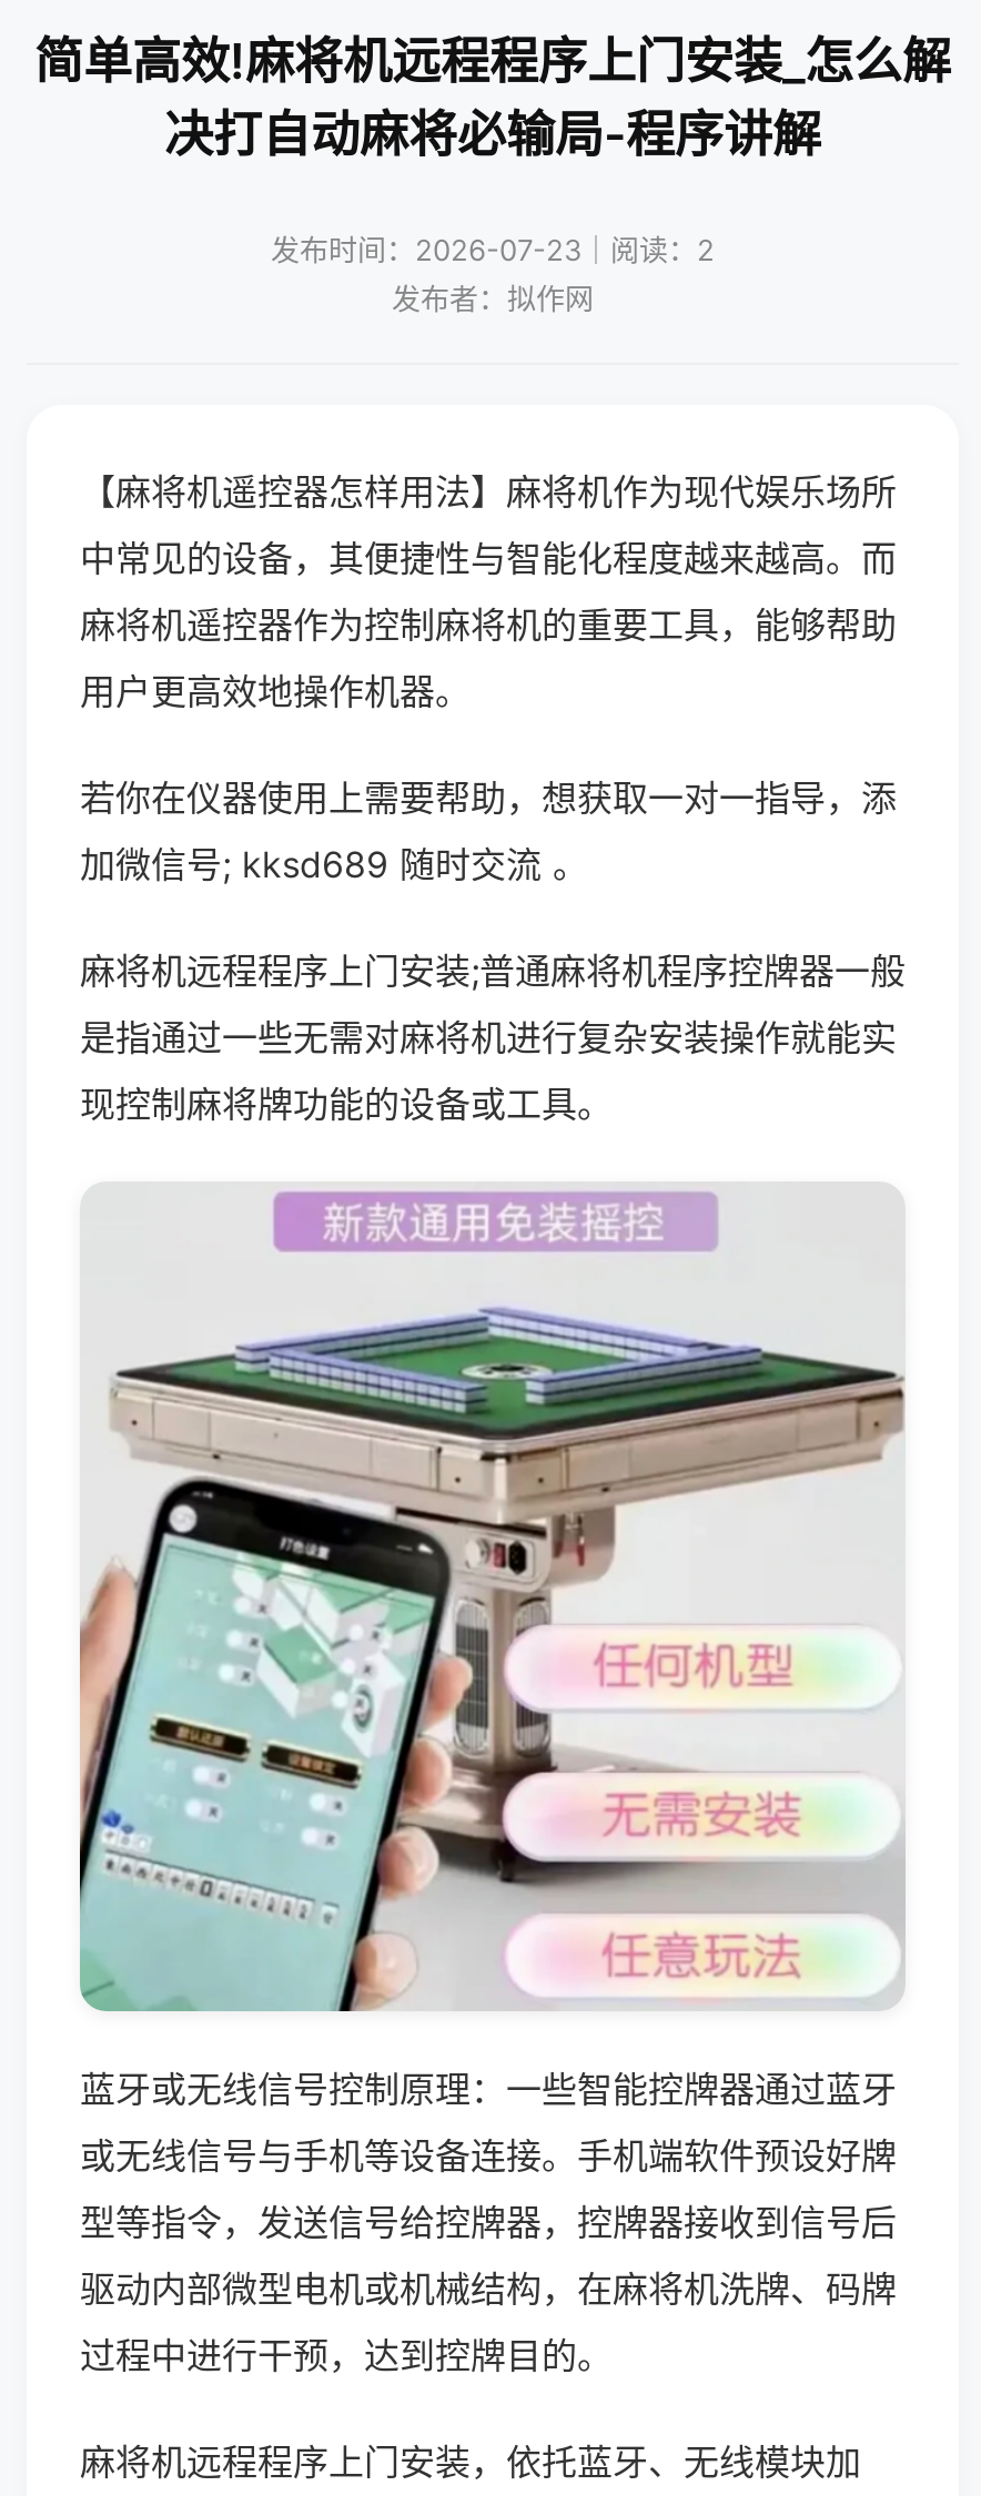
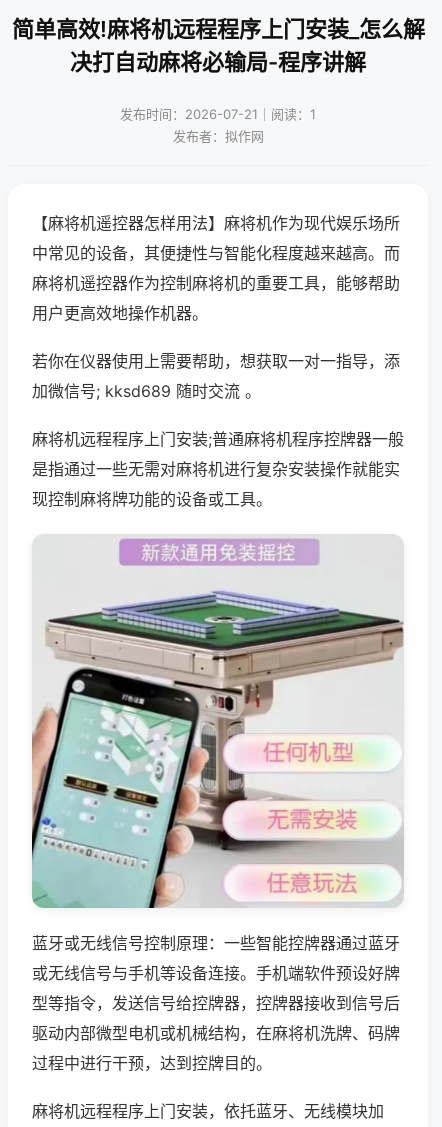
[271,232,715,267] 发布时间：2026-07-23｜阅读：2 -> [120,106,316,122] 发布时间：2026-07-21｜阅读：1

